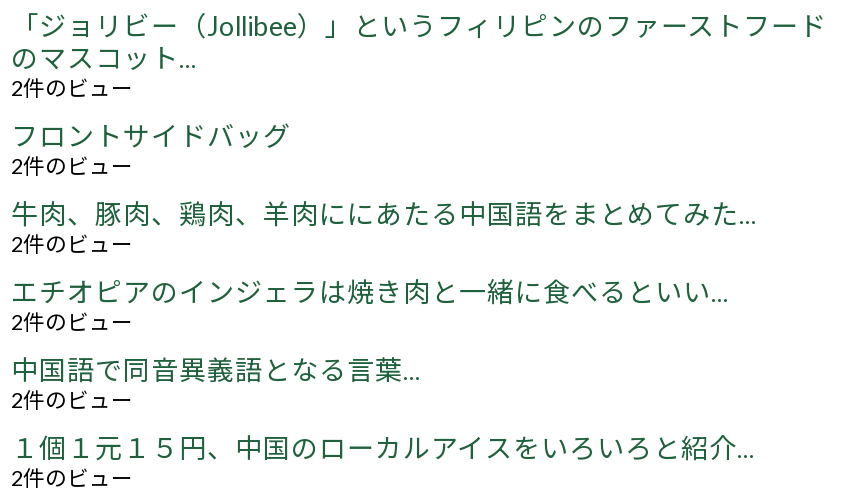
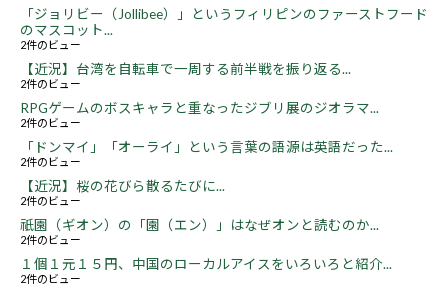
[11,120,291,152] フロントサイドバッグ -> [20,61,351,77] 【近況】台湾を自転車で一周する前半戦を振り返る...
[11,198,757,230] 牛肉、豚肉、鶏肉、羊肉ににあたる中国語をまとめてみた... -> [20,100,379,116] RPGゲームのボスキャラと重なったジブリ展のジオラマ...
[11,276,729,308] エチオピアのインジェラは焼き肉と一緒に食べるといい... -> [20,139,393,155] 「ドンマイ」「オーライ」という言葉の語源は英語だった...
[11,354,421,386] 中国語で同音異義語となる言葉... -> [20,178,379,233] 【近況】桜の花びら散るたびに... | 2件のビュー | 祇園（ギオン）の「園（エン）」はなぜオンと読むのか...

